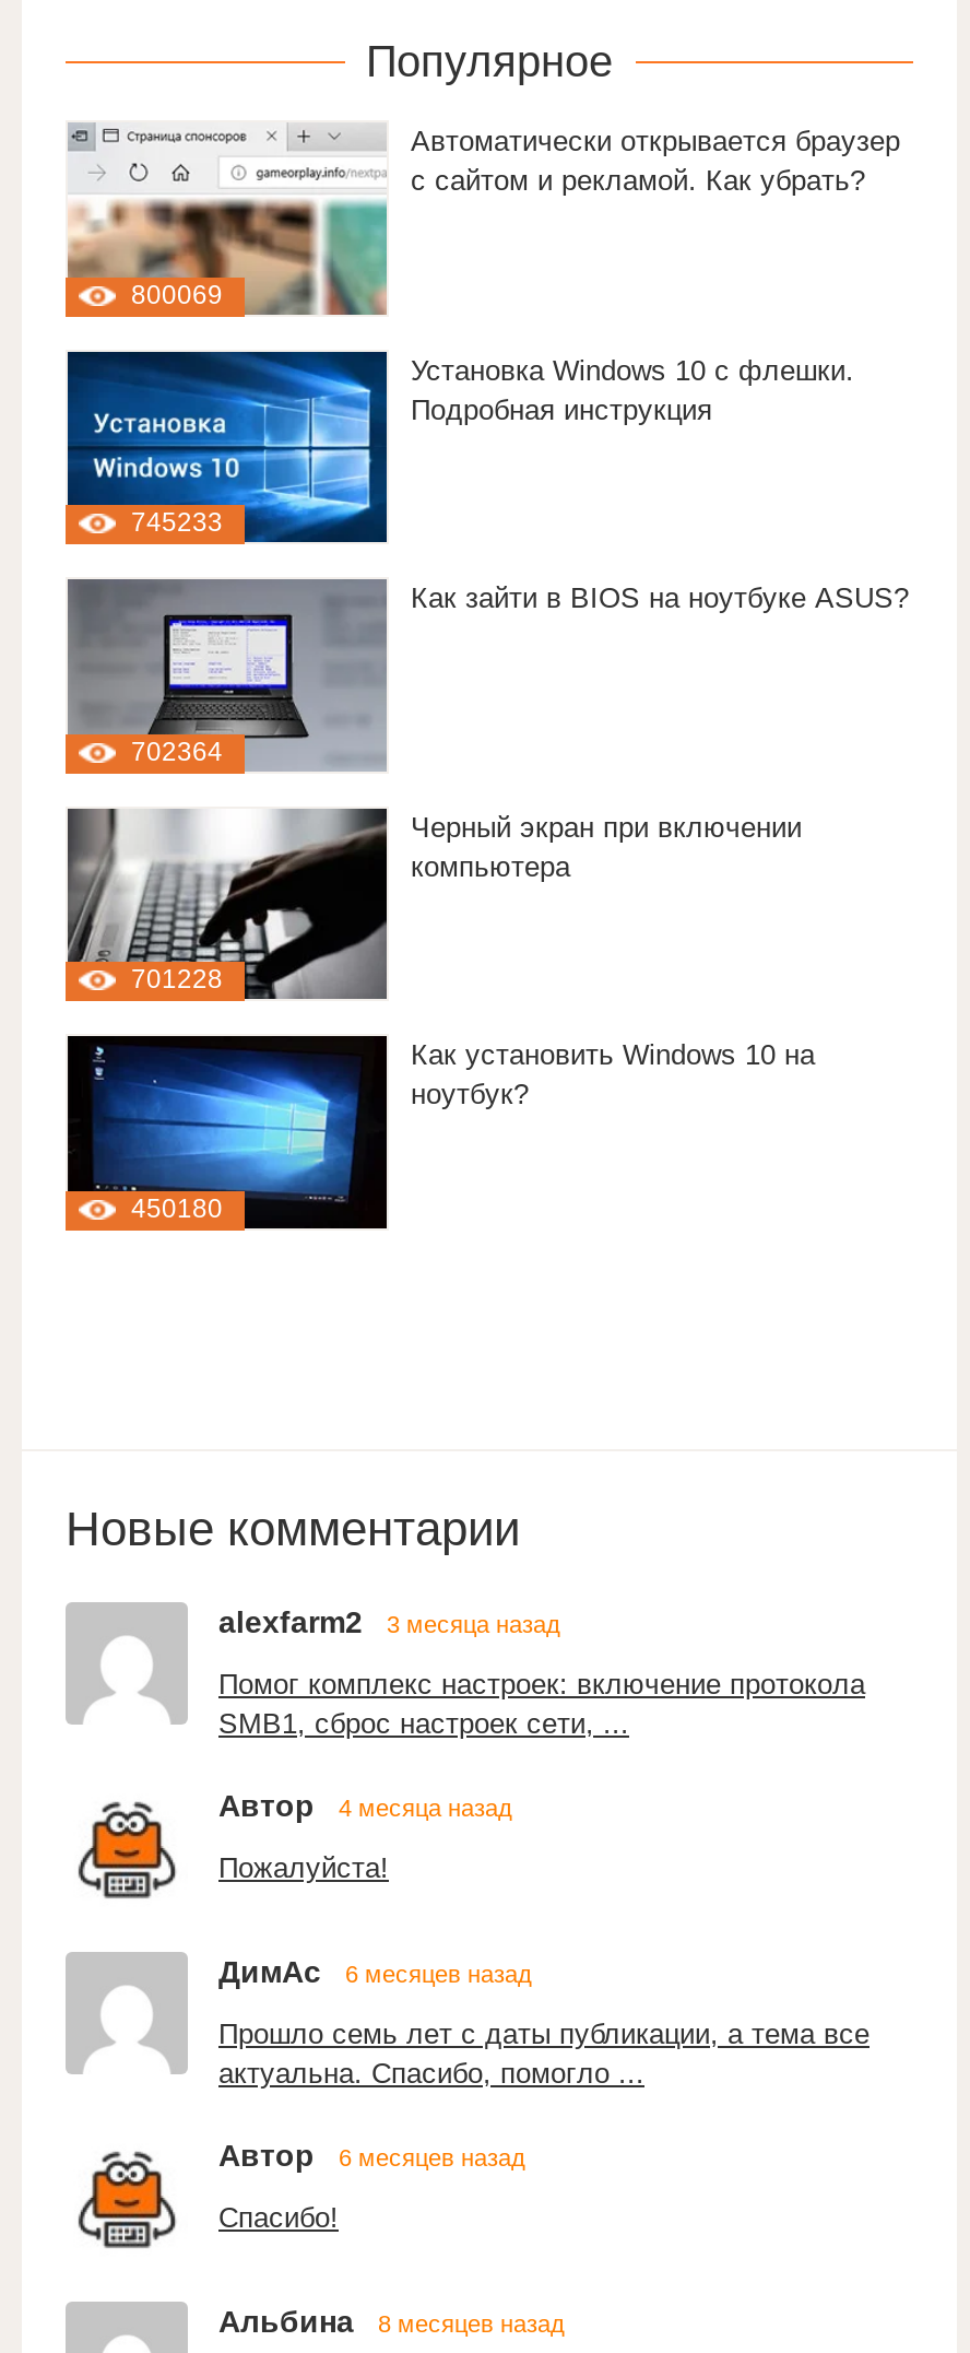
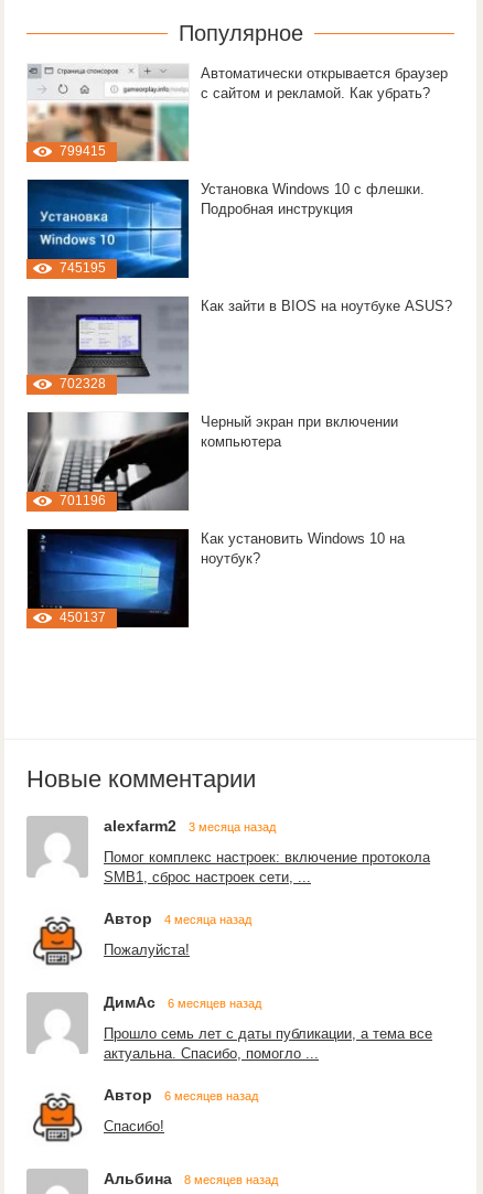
[131,278,223,309] 800069 -> [60,144,106,159] 799415
[131,507,223,538] 745233 -> [60,260,106,276] 745195
[131,736,223,766] 702364 -> [60,377,106,392] 702328
[131,964,223,995] 701228 -> [60,493,106,508] 701196
[131,1193,223,1223] 450180 -> [60,609,106,625] 450137

